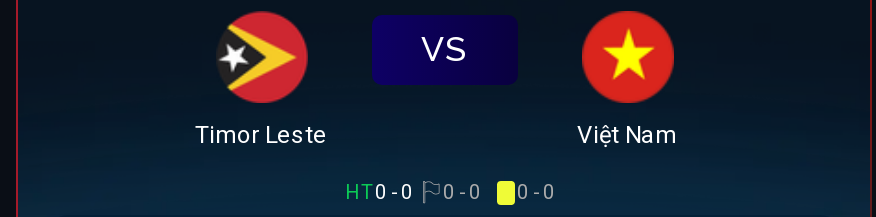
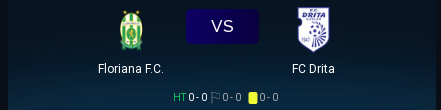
[195,9,327,148] [image] | Timor Leste -> [97,7,163,75] [image] | Floriana F.C.
[577,9,677,148] [image] | Việt Nam -> [291,6,337,75] [image] | FC Drita

